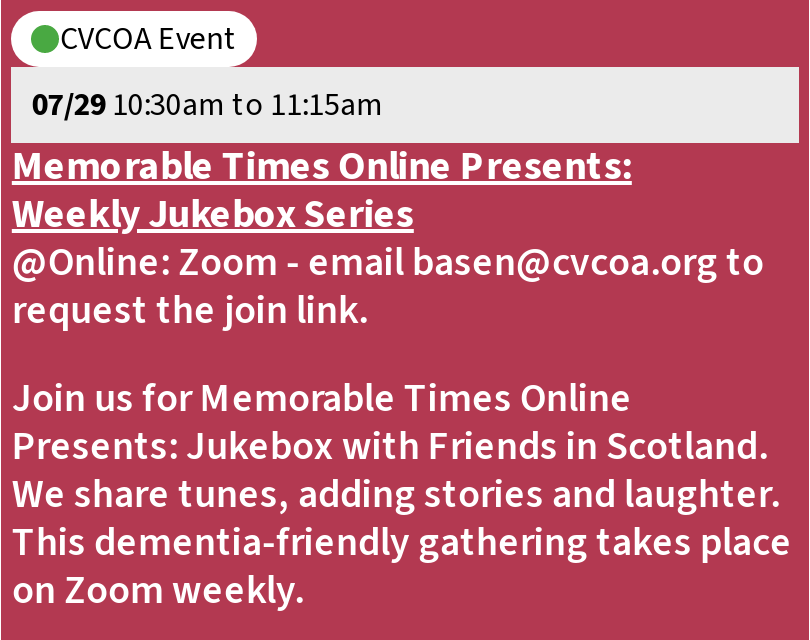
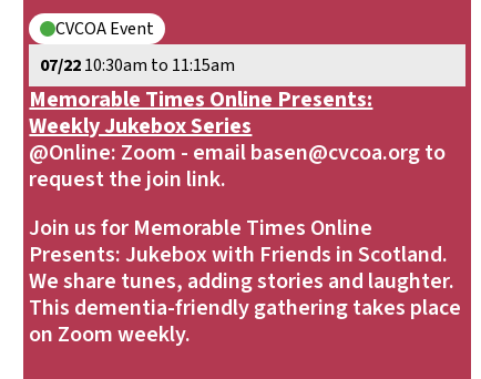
[32,83,384,127] 07/29 10:30am to 11:15am -> [40,53,235,78] 07/22 10:30am to 11:15am

